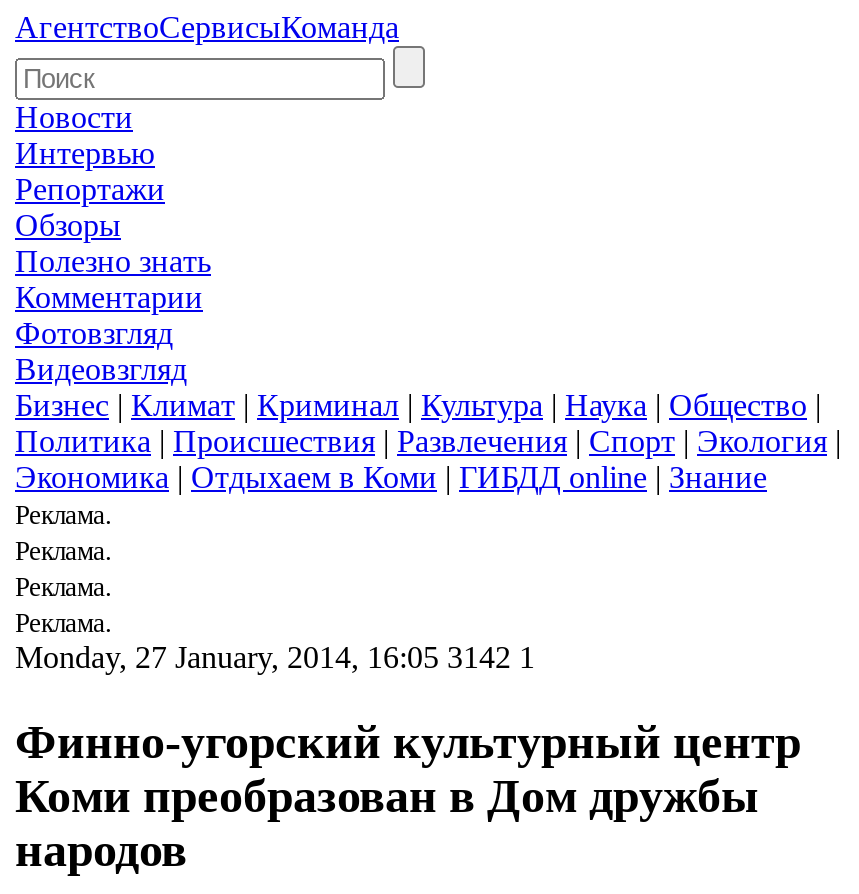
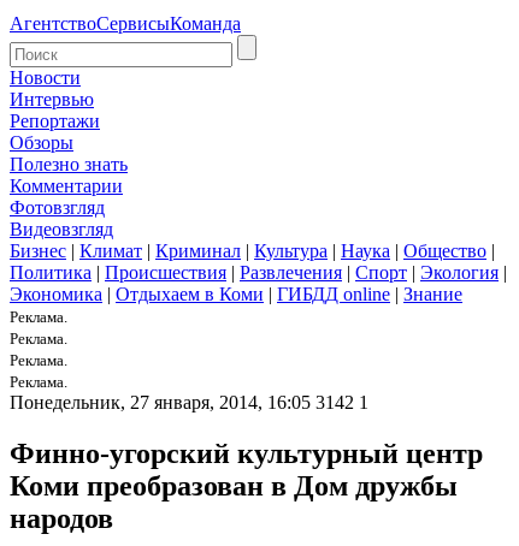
[15,641,535,675] Monday, 27 January, 2014, 16:05 3142 1 -> [10,392,368,413] Понедельник, 27 января, 2014, 16:05 3142 1

